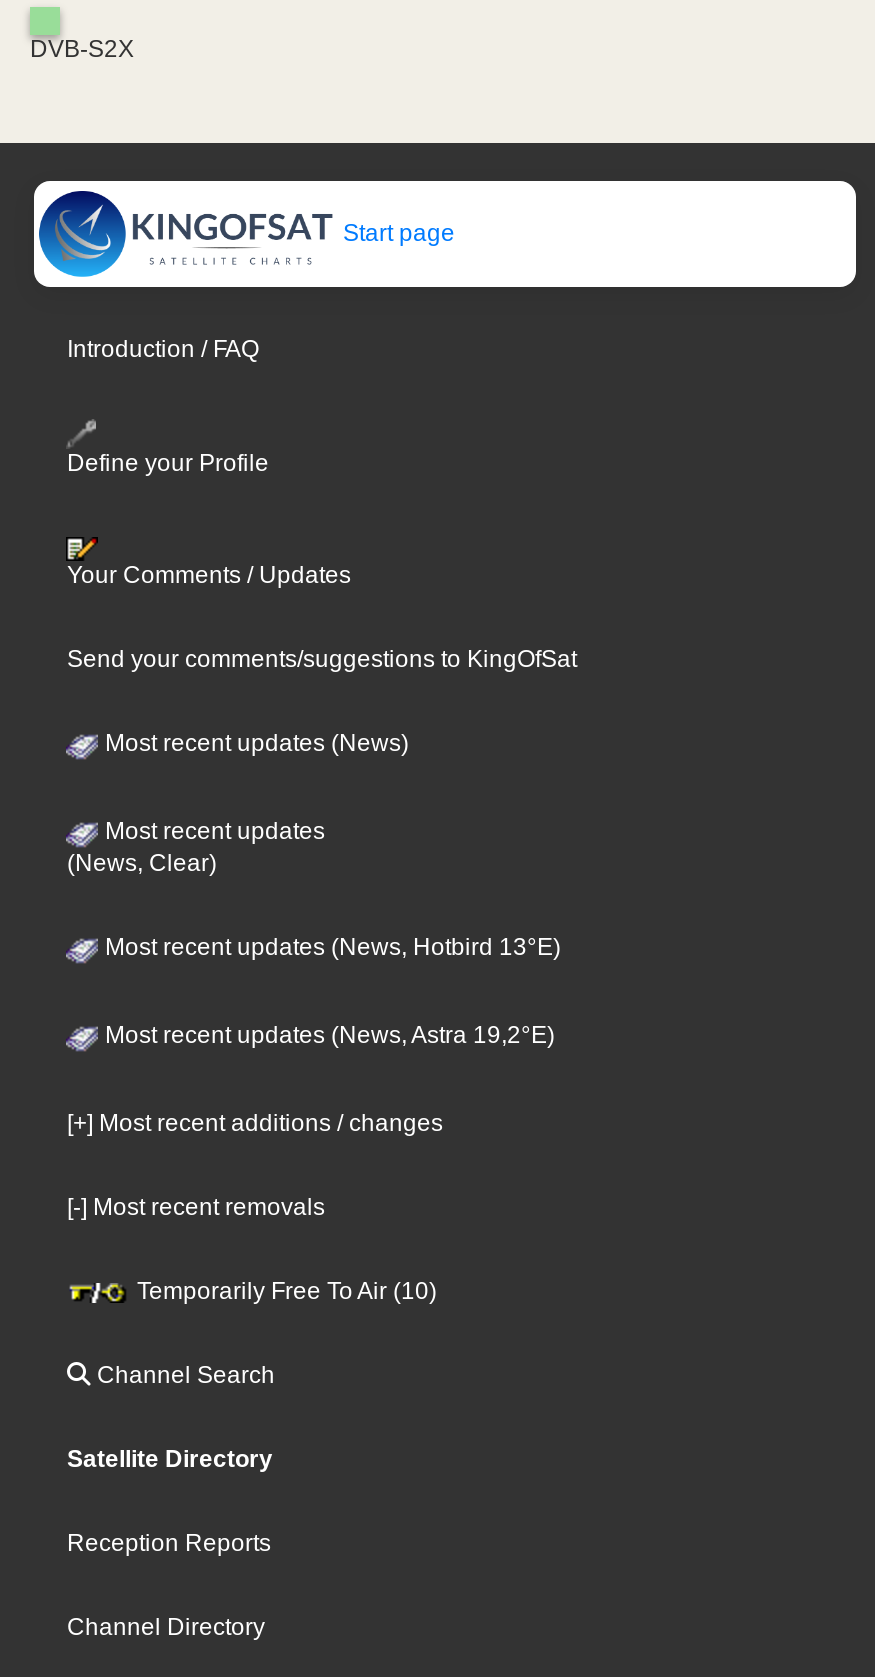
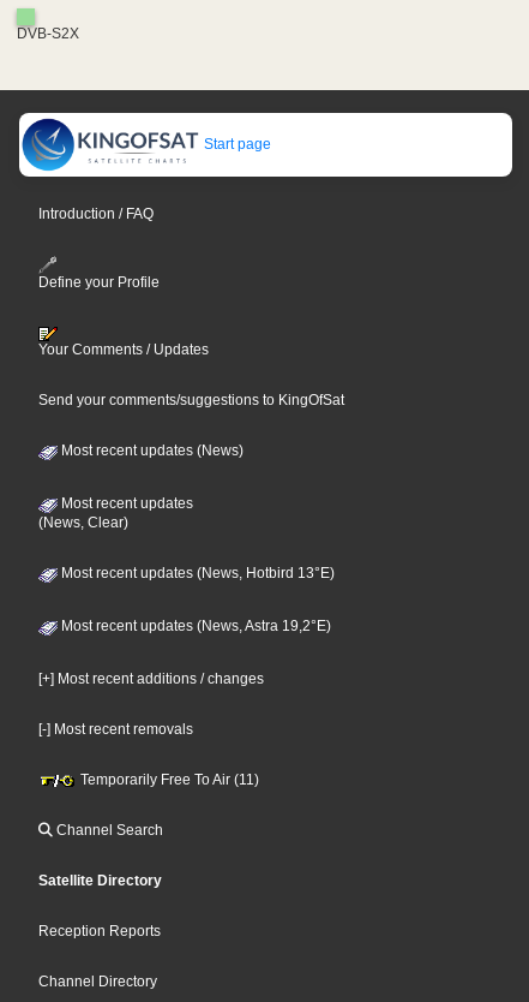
[131,1277,437,1305] Temporarily Free To Air (10) -> [77,771,260,788] Temporarily Free To Air (11)

